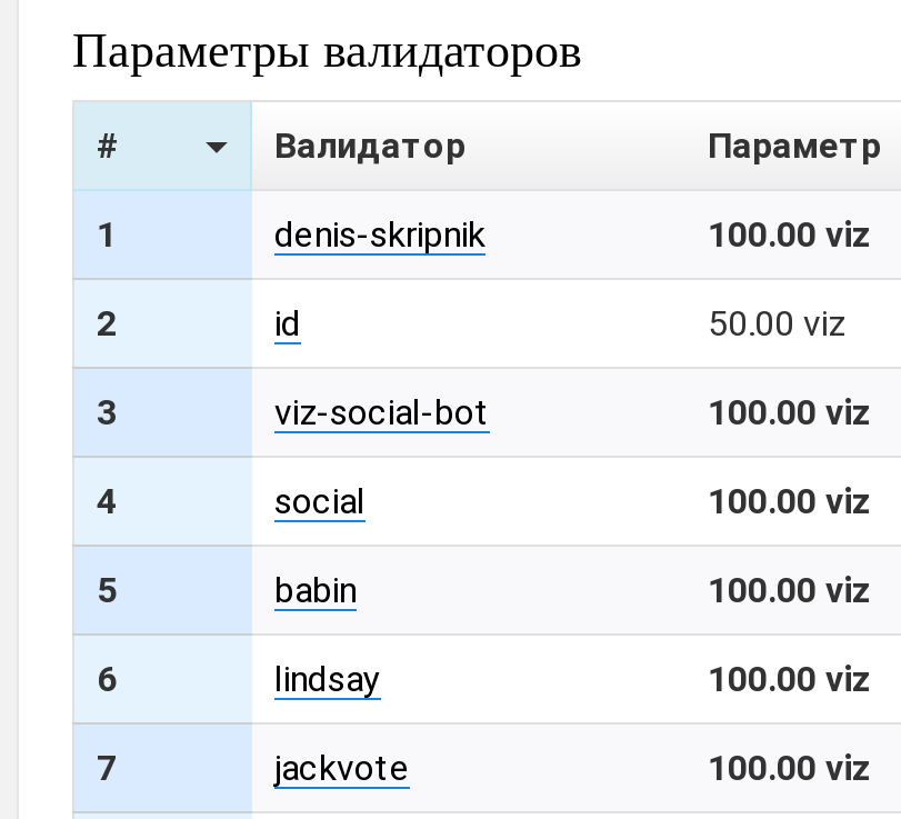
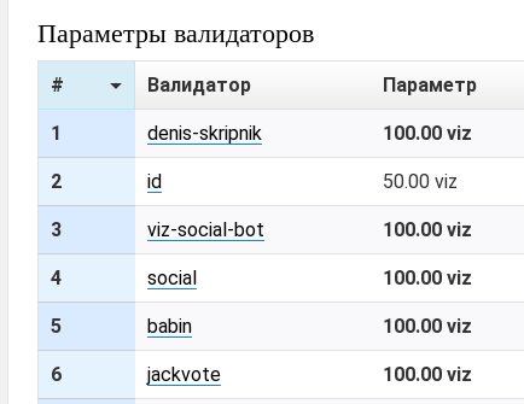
[97,658,872,789] lindsay | 100.00 viz | 7 -> none

